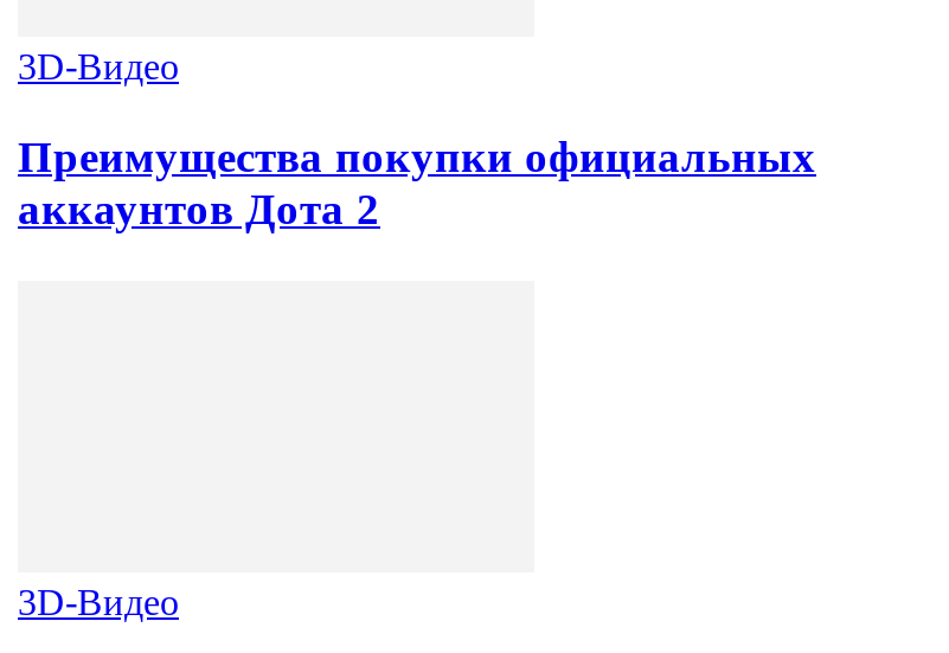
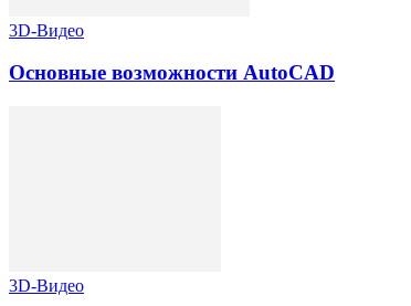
[18,132,816,234] Преимущества покупки официальных | аккаунтов Дота 2 -> [9,61,335,84] Основные возможности AutoCAD

